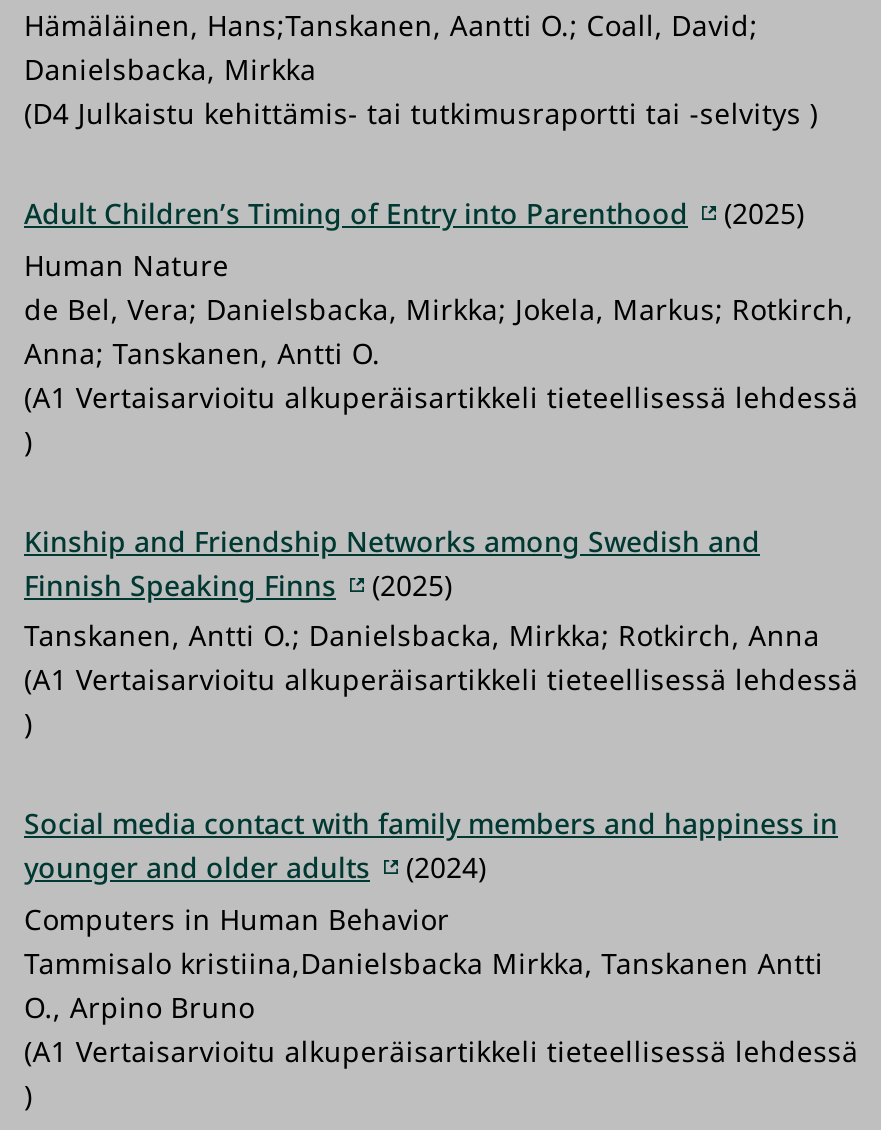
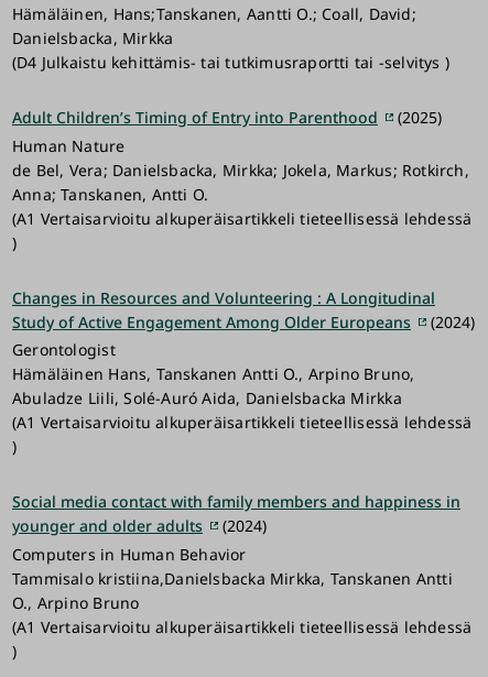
[24,522,820,654] Kinship and Friendship Networks among Swedish and | Finnish Speaking Finns | (2025) | Tanskanen, Antti O.; Danielsbacka, Mirkka; Rotkirch, Anna -> [12,287,475,409] Changes in Resources and Volunteering : A Longitudinal | Study of Active Engagement Among Older Europeans | (2024) | Gerontologist | Hämäläinen Hans, Tanskanen Antti O., Arpino Bruno, | Abuladze Liili, Solé-Auró Aida, Danielsbacka Mirkka

